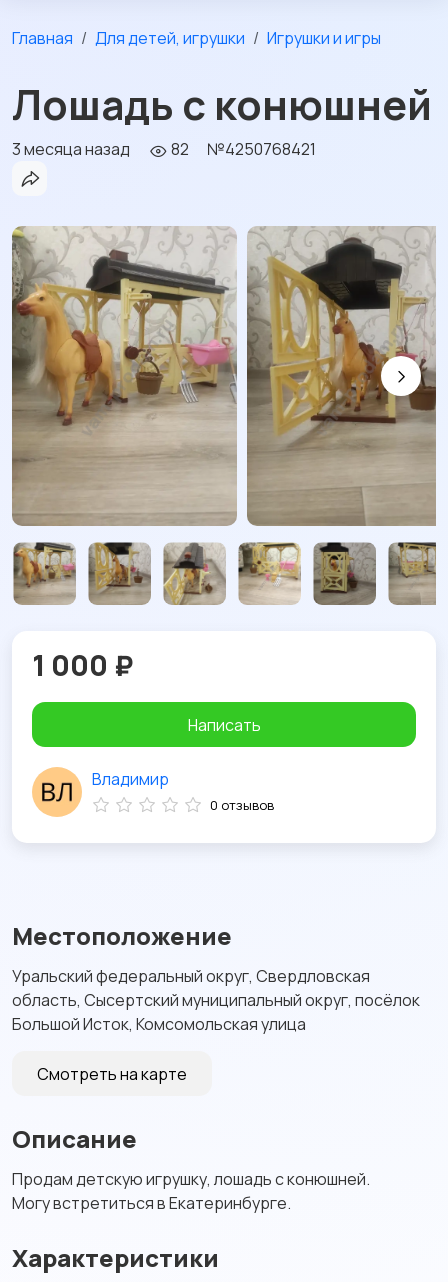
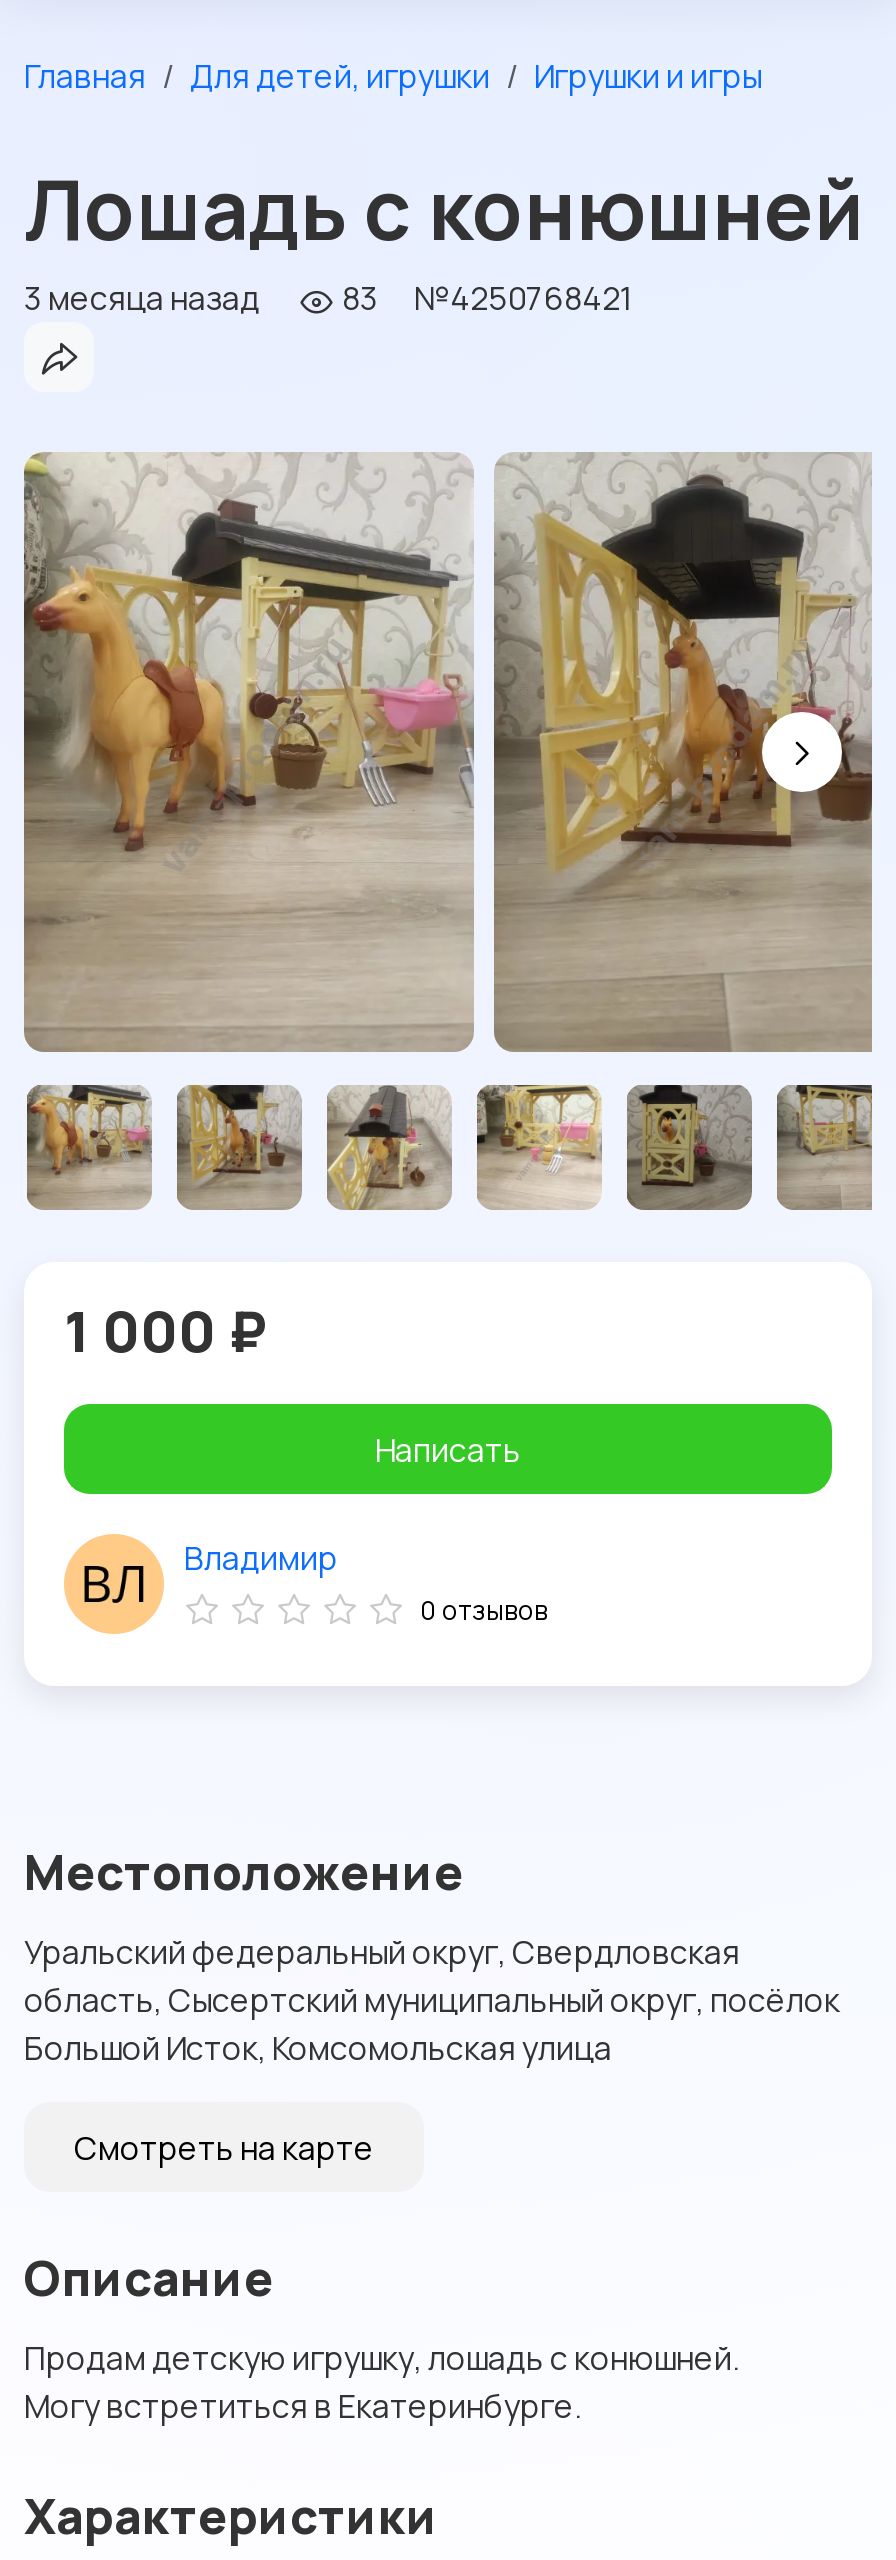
[12,138,316,160] 3 месяца назад 82 №4250768421 -> [24,276,632,320] 3 месяца назад 83 №4250768421

